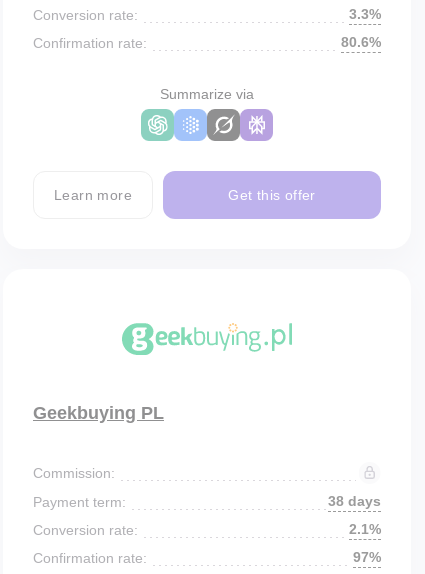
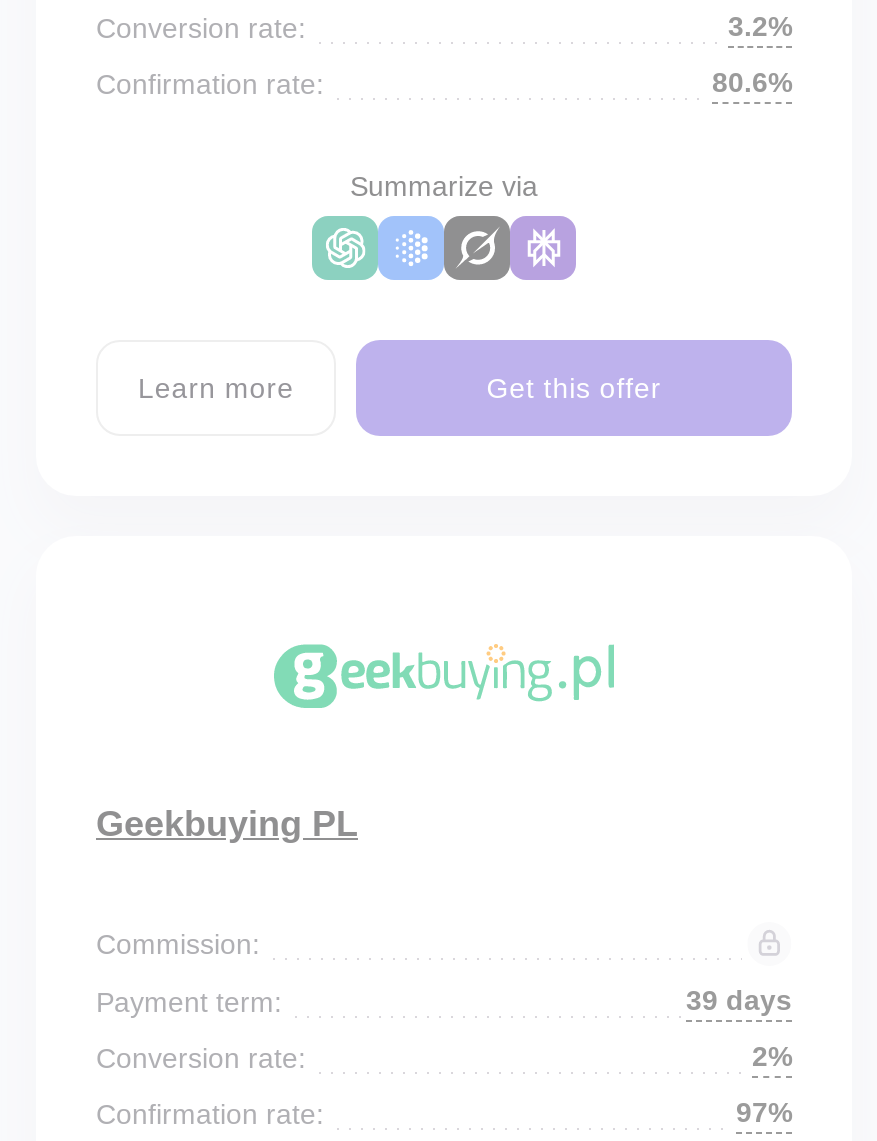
[349,6,381,22] 3.3% -> [728,10,792,42] 3.2%
[328,493,381,509] 38 days -> [686,984,792,1016] 39 days
[349,521,381,537] 2.1% -> [752,1040,792,1072] 2%

